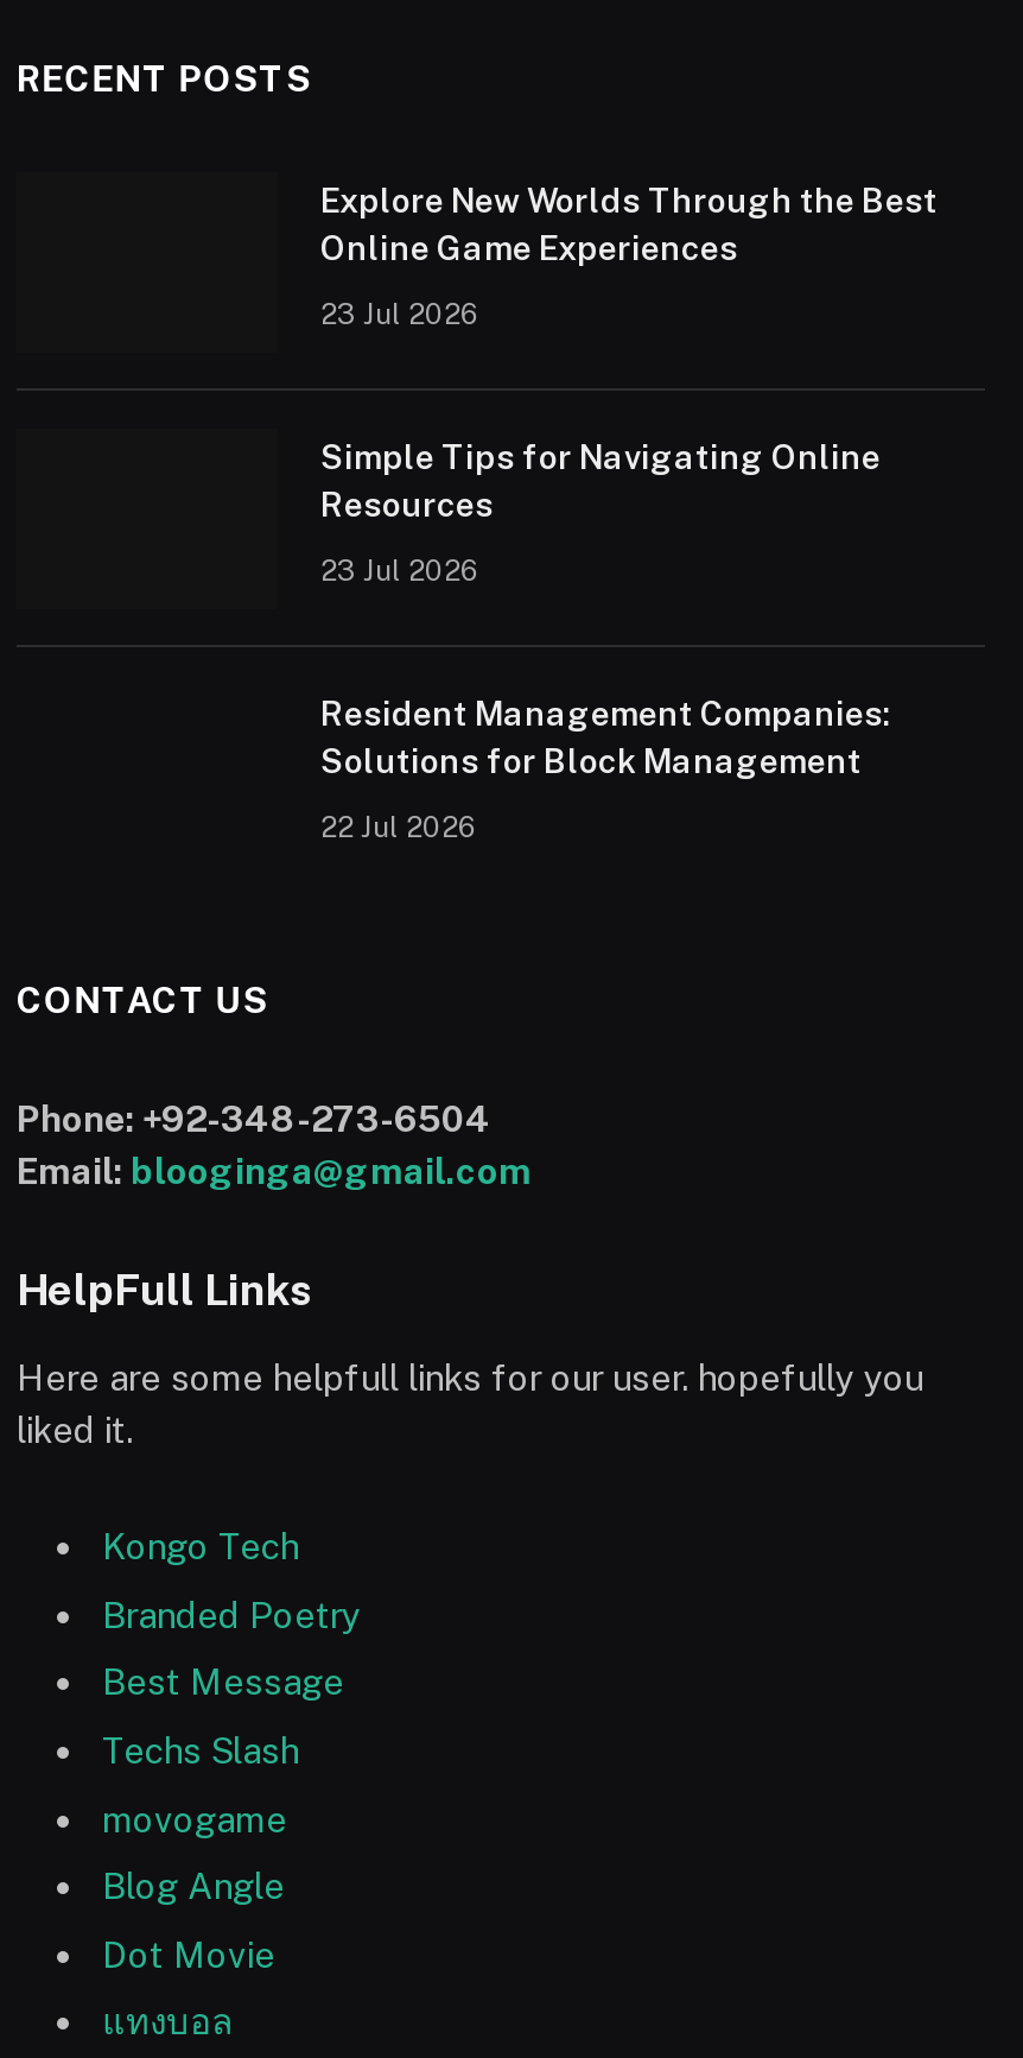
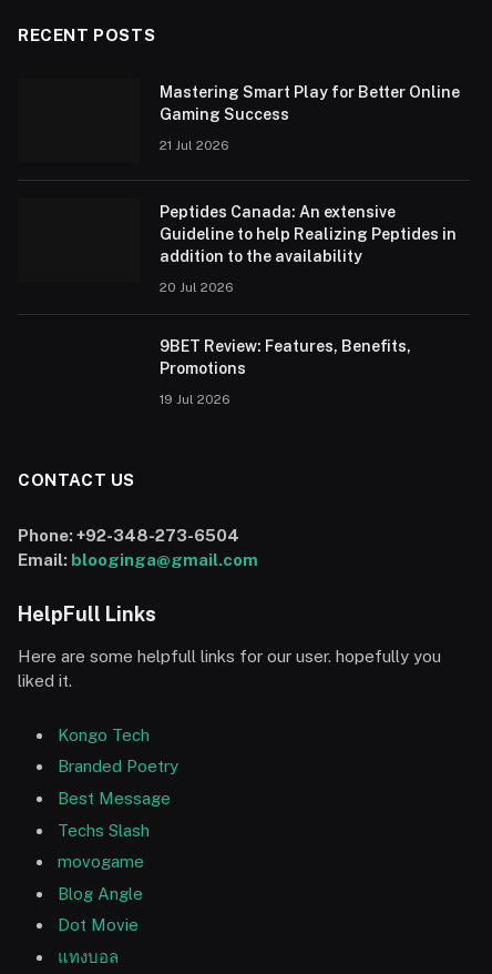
[320,182,938,268] Explore New Worlds Through the Best | Online Game Experiences -> [160,83,460,123] Mastering Smart Play for Better Online | Gaming Success
[320,299,479,332] 23 Jul 2026 -> [160,137,229,153] 21 Jul 2026
[320,439,881,524] Simple Tips for Navigating Online | Resources -> [160,203,457,265] Peptides Canada: An extensive | Guideline to help Realizing Peptides in | addition to the availability
[320,555,479,588] 23 Jul 2026 -> [160,279,234,295] 20 Jul 2026
[320,695,892,781] Resident Management Companies: | Solutions for Block Management -> [160,337,411,377] 9BET Review: Features, Benefits, | Promotions
[320,812,477,845] 22 Jul 2026 -> [160,391,230,407] 19 Jul 2026

